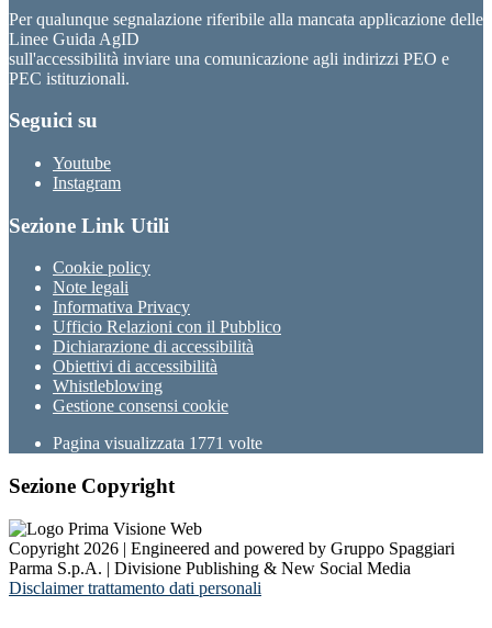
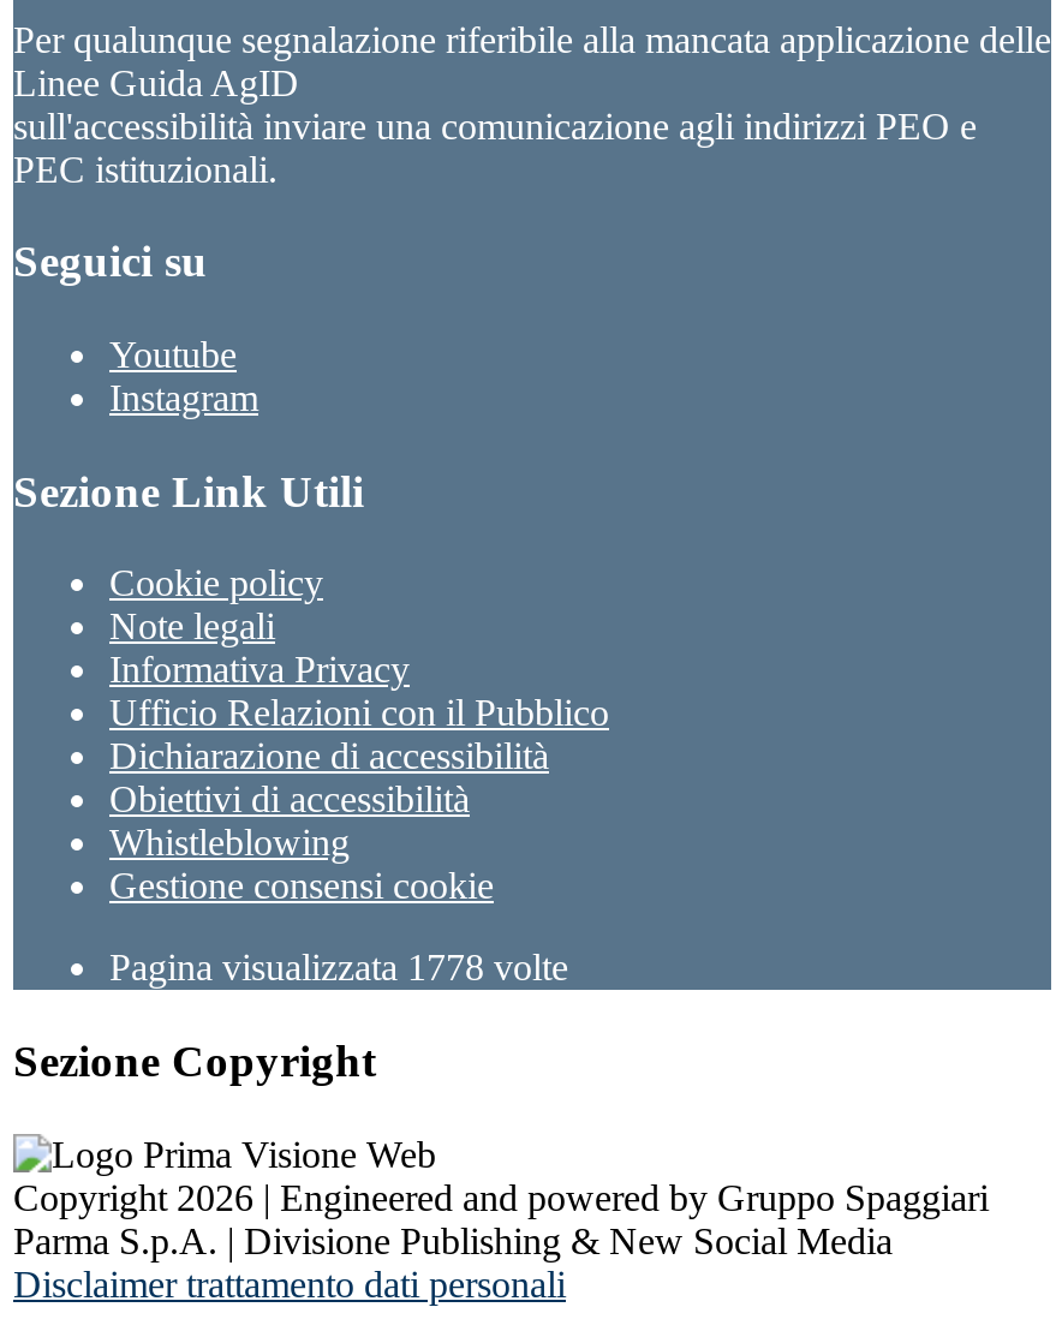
[53,434,262,453] Pagina visualizzata 1771 volte -> [109,948,568,988] Pagina visualizzata 1778 volte

